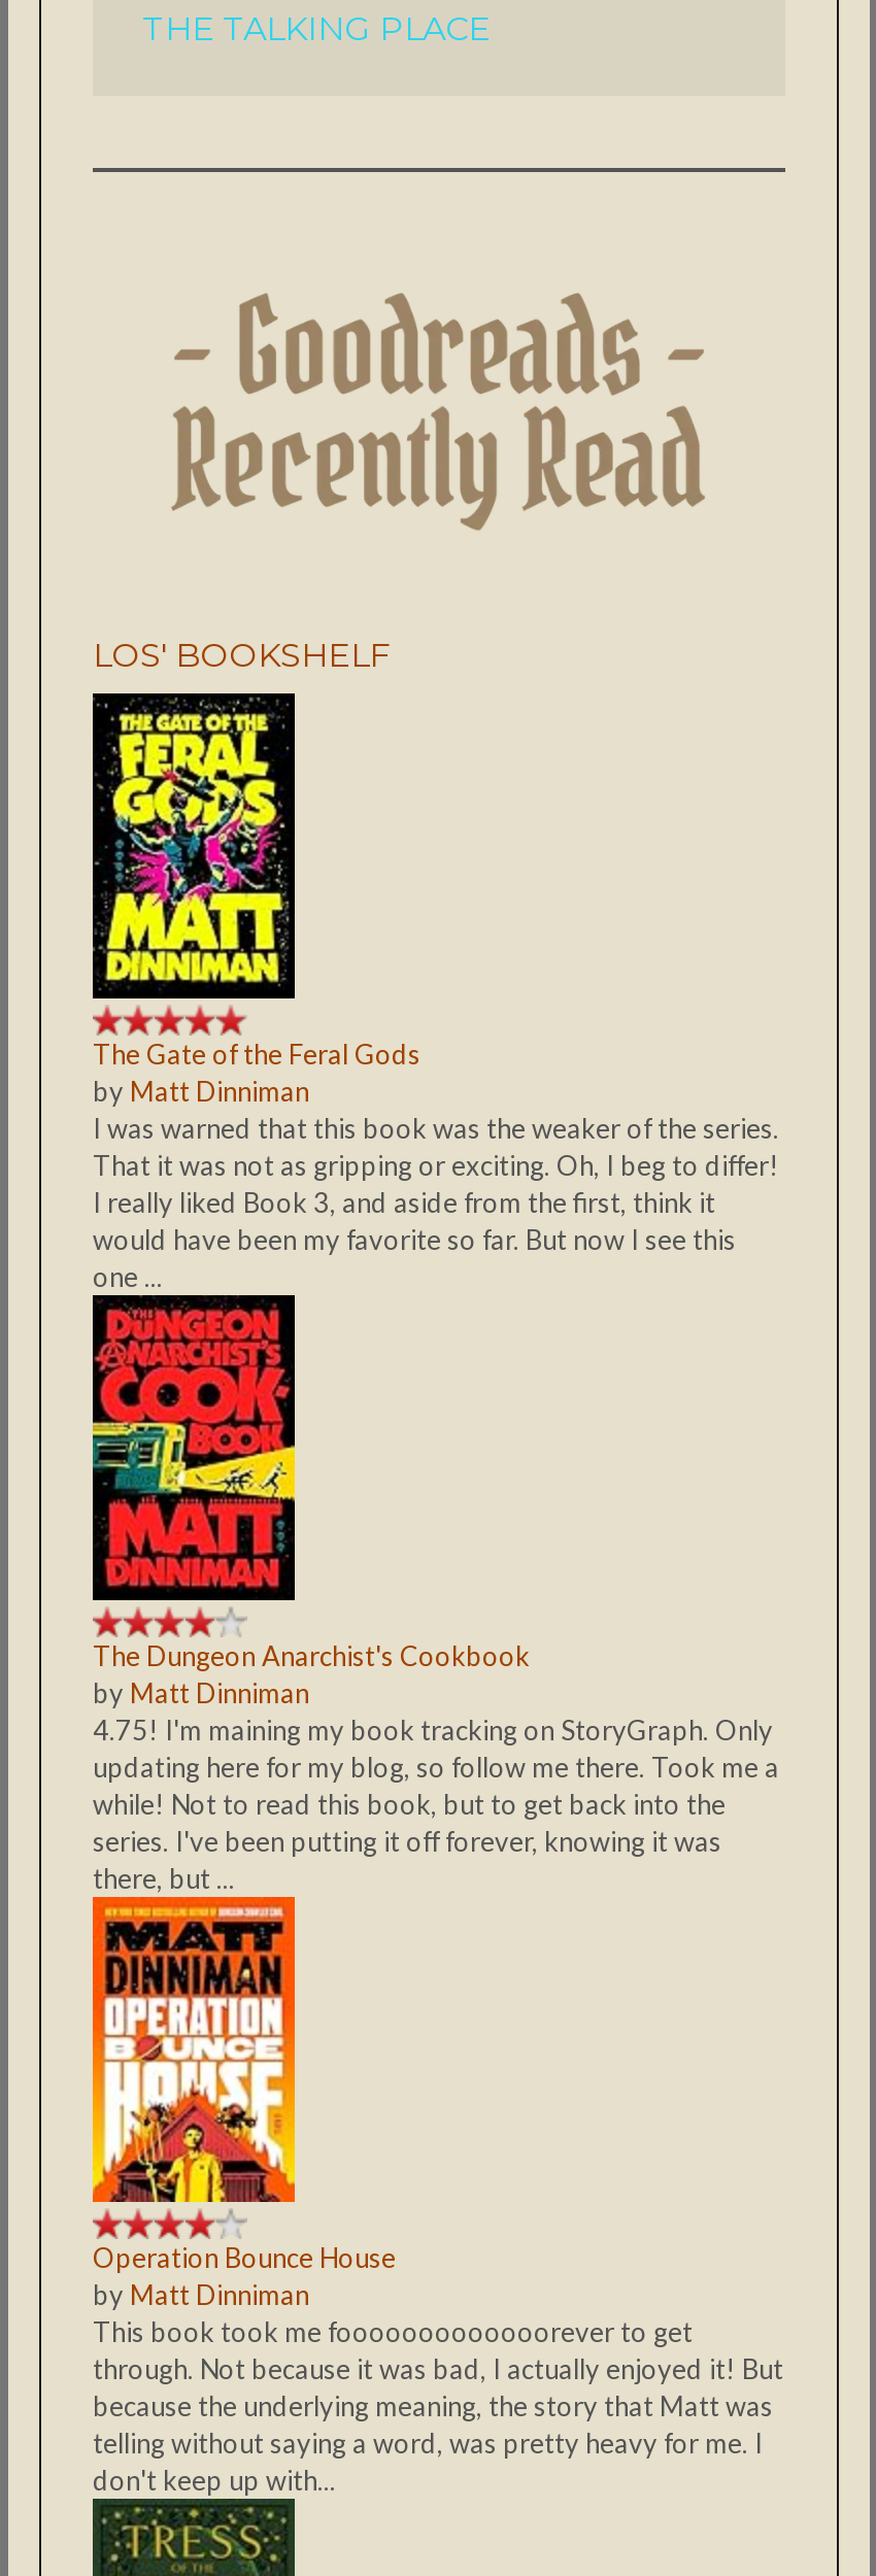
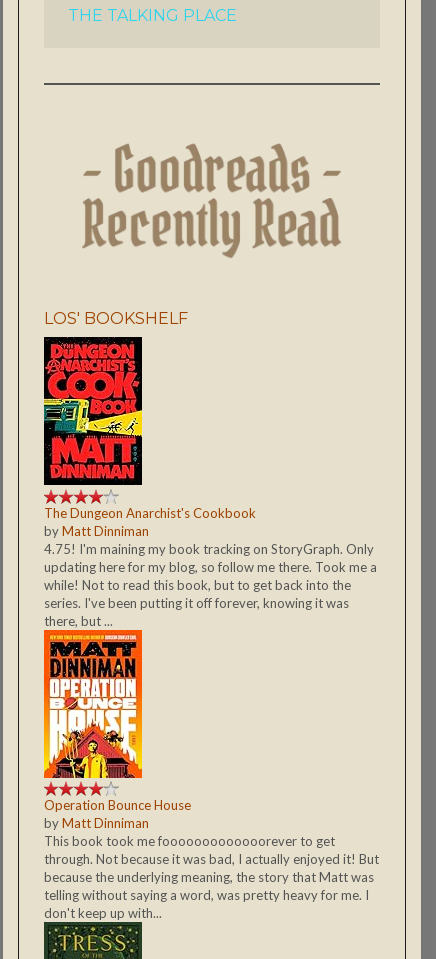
[91,692,779,1293] [image] | The Gate of the Feral Gods | by Matt Dinniman | I was warned that this book was the weaker of the series. | That it was not as gripping or exciting. Oh, I beg to differ! | I really liked Book 3, and aside from the first, think it | would have been my favorite so far. But now I see this | one ... -> none

